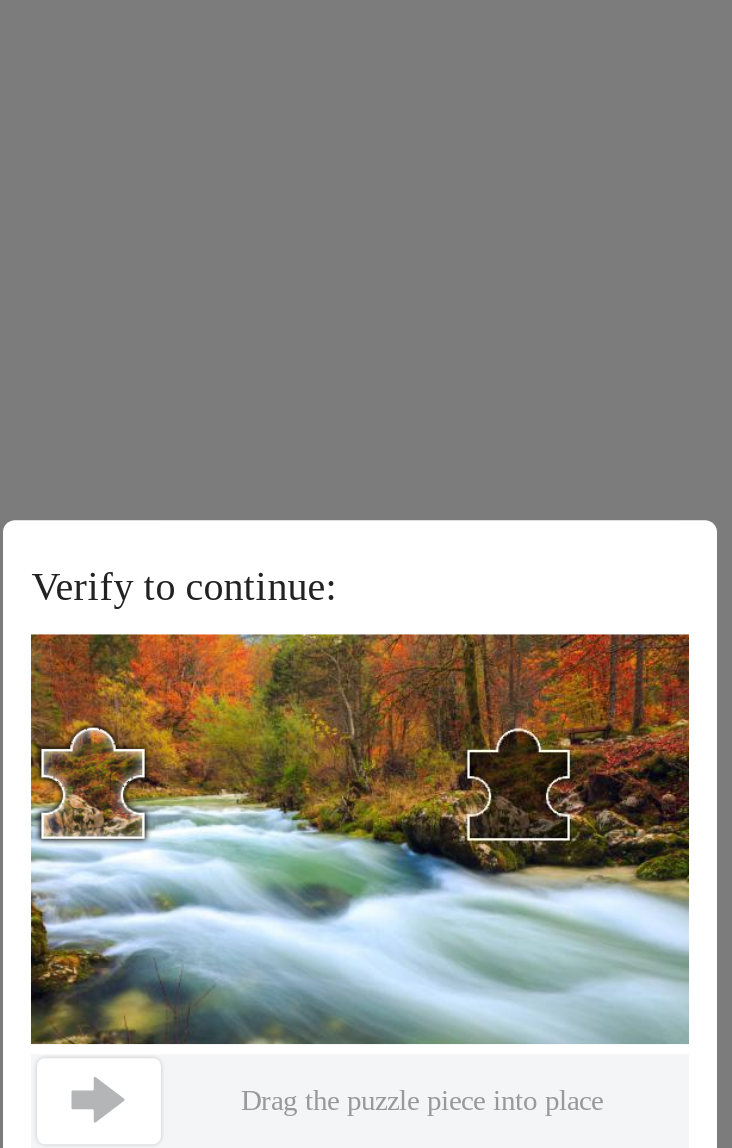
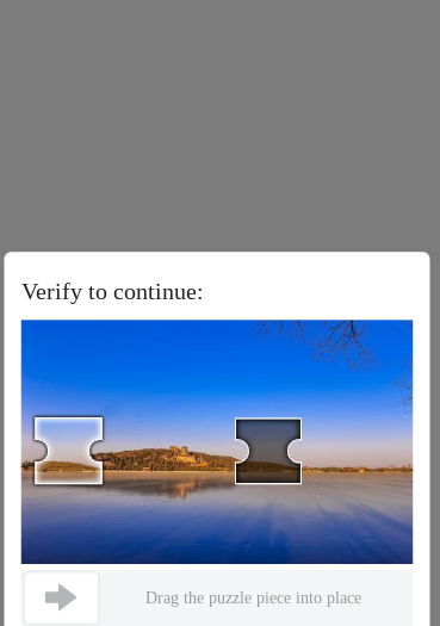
[28,632,692,1046] [image] -> [20,318,414,565] [image]

